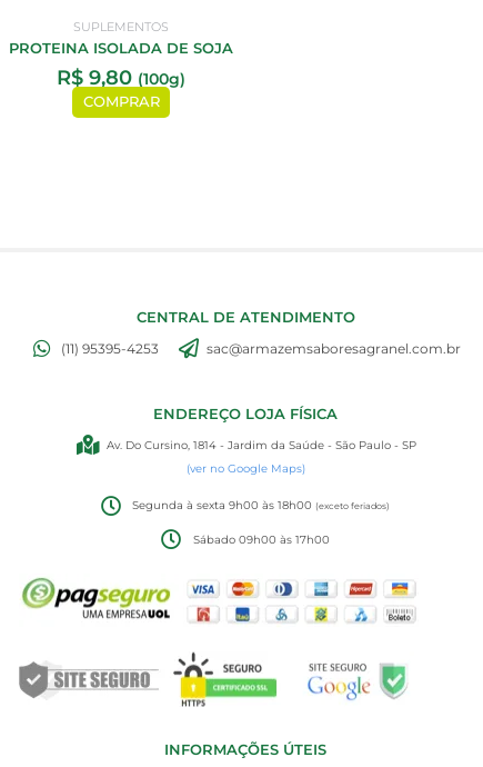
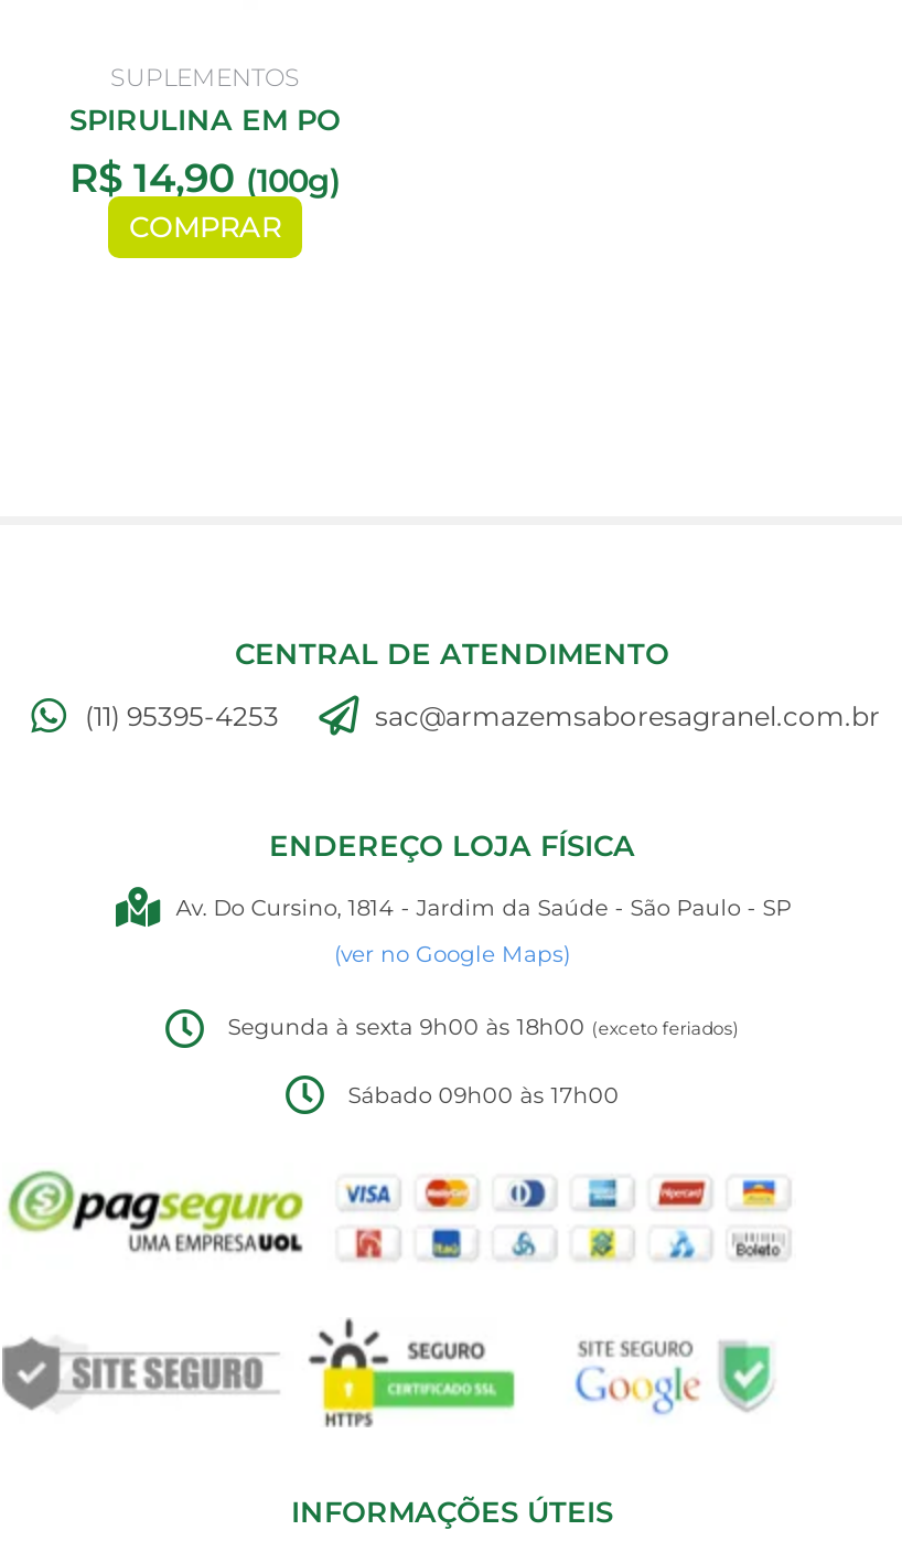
[9,40,233,90] PROTEINA ISOLADA DE SOJA | R$9,80 (100g) -> [69,104,341,202] SPIRULINA EM PO | R$14,90 (100g)

